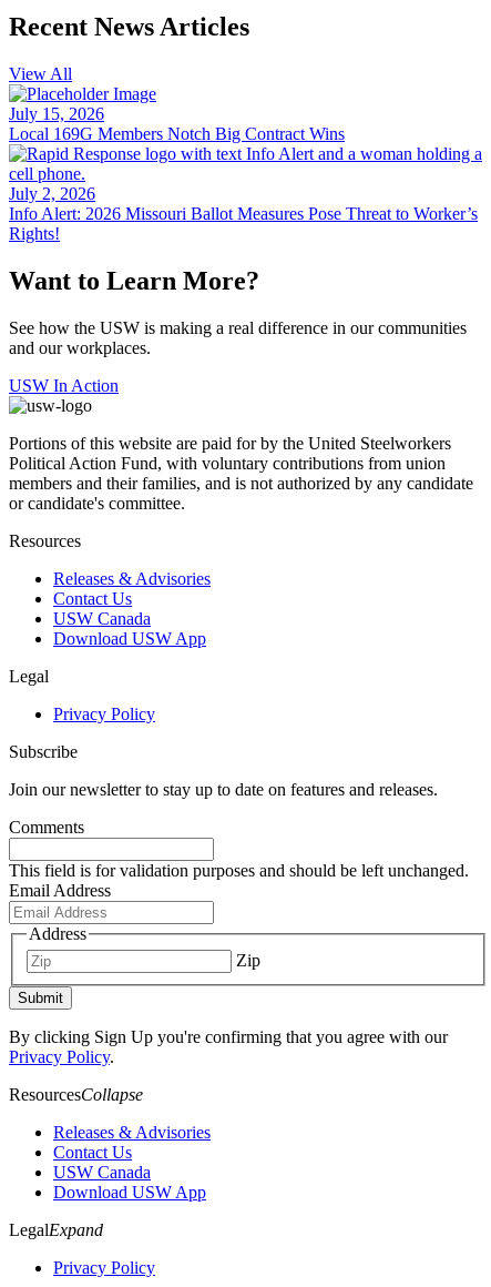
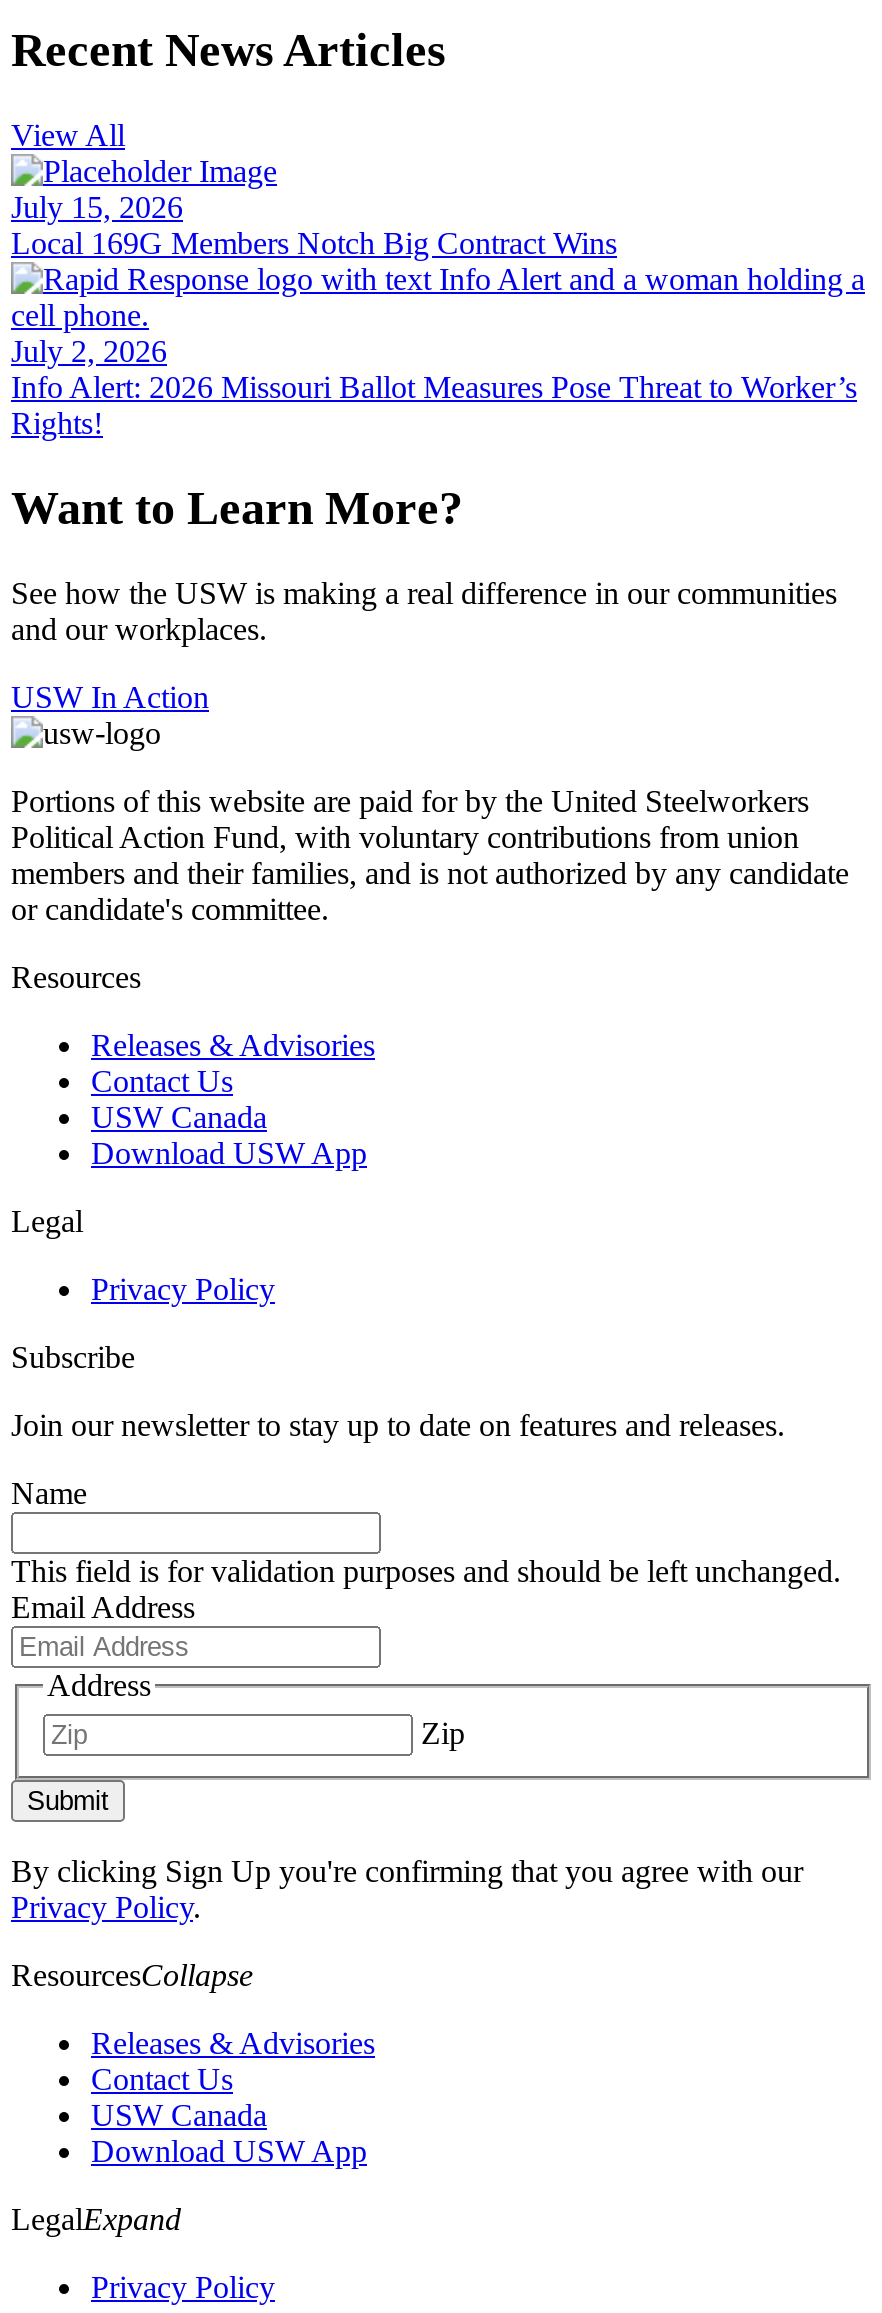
[9,817,84,836] Comments -> [11,1475,87,1509] Name

